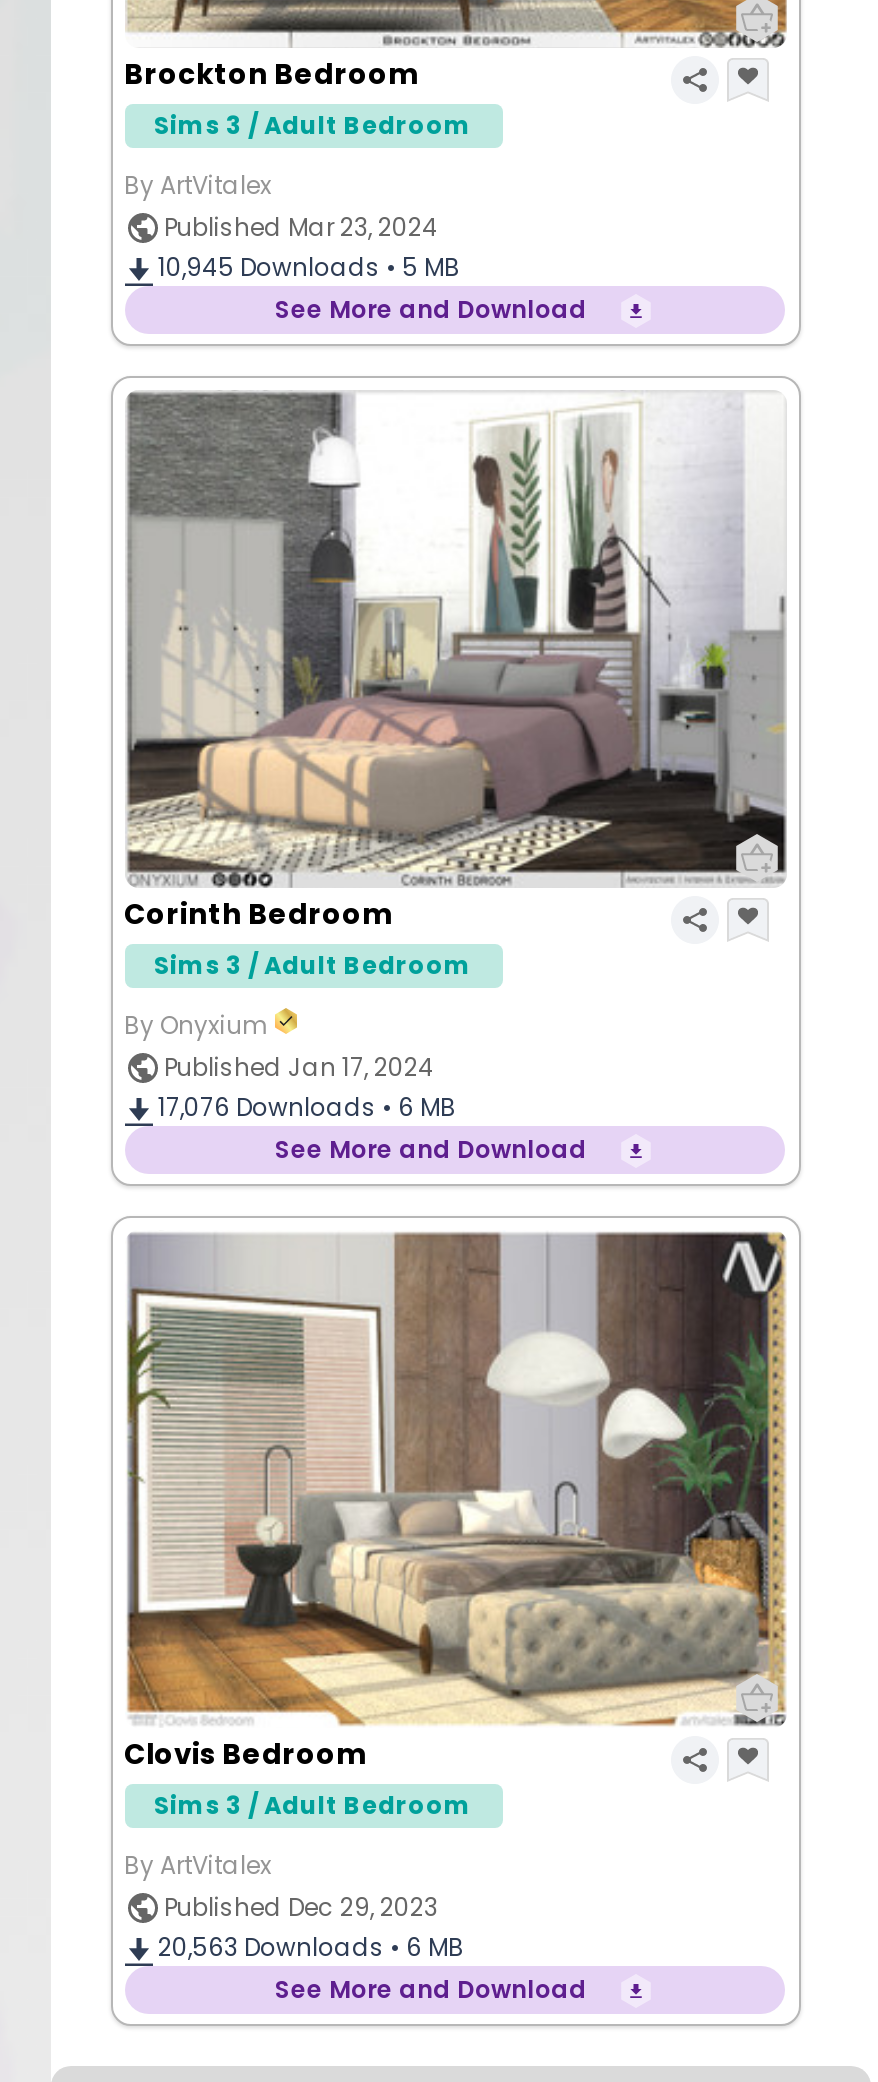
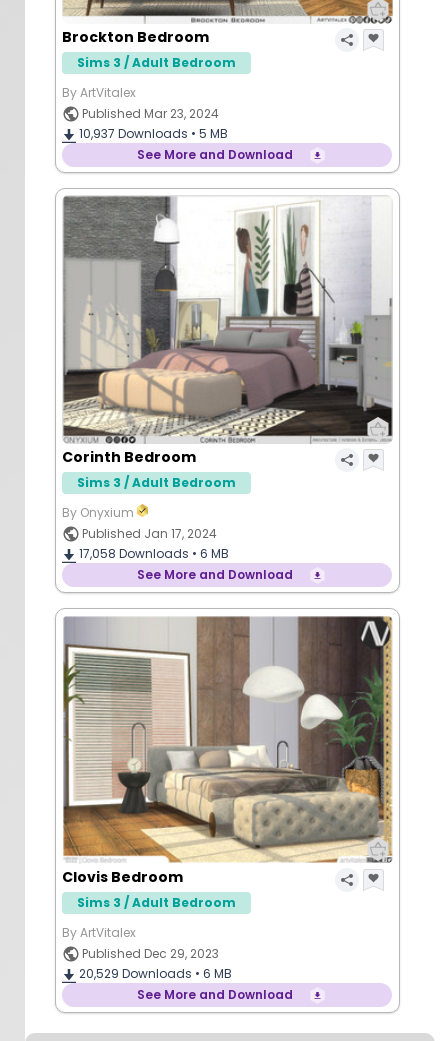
[158,250,460,284] 10,945 Downloads • 5 MB -> [78,125,227,142] 10,937 Downloads • 5 MB
[158,1090,456,1124] 17,076 Downloads • 6 MB -> [78,545,228,562] 17,058 Downloads • 6 MB
[158,1930,464,1964] 20,563 Downloads • 6 MB -> [78,965,231,982] 20,529 Downloads • 6 MB

